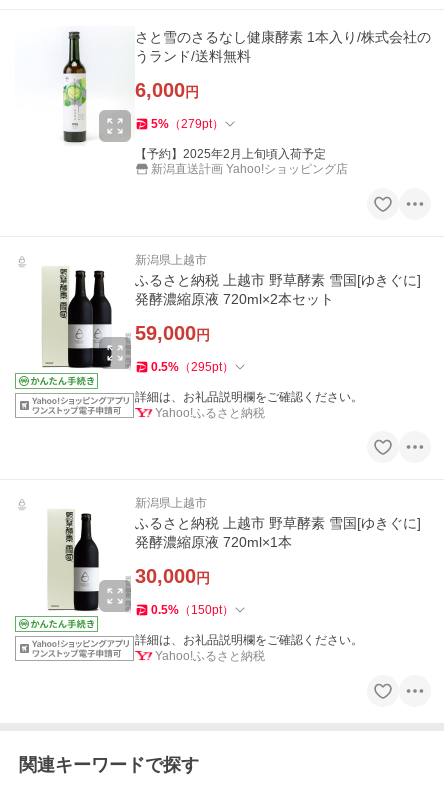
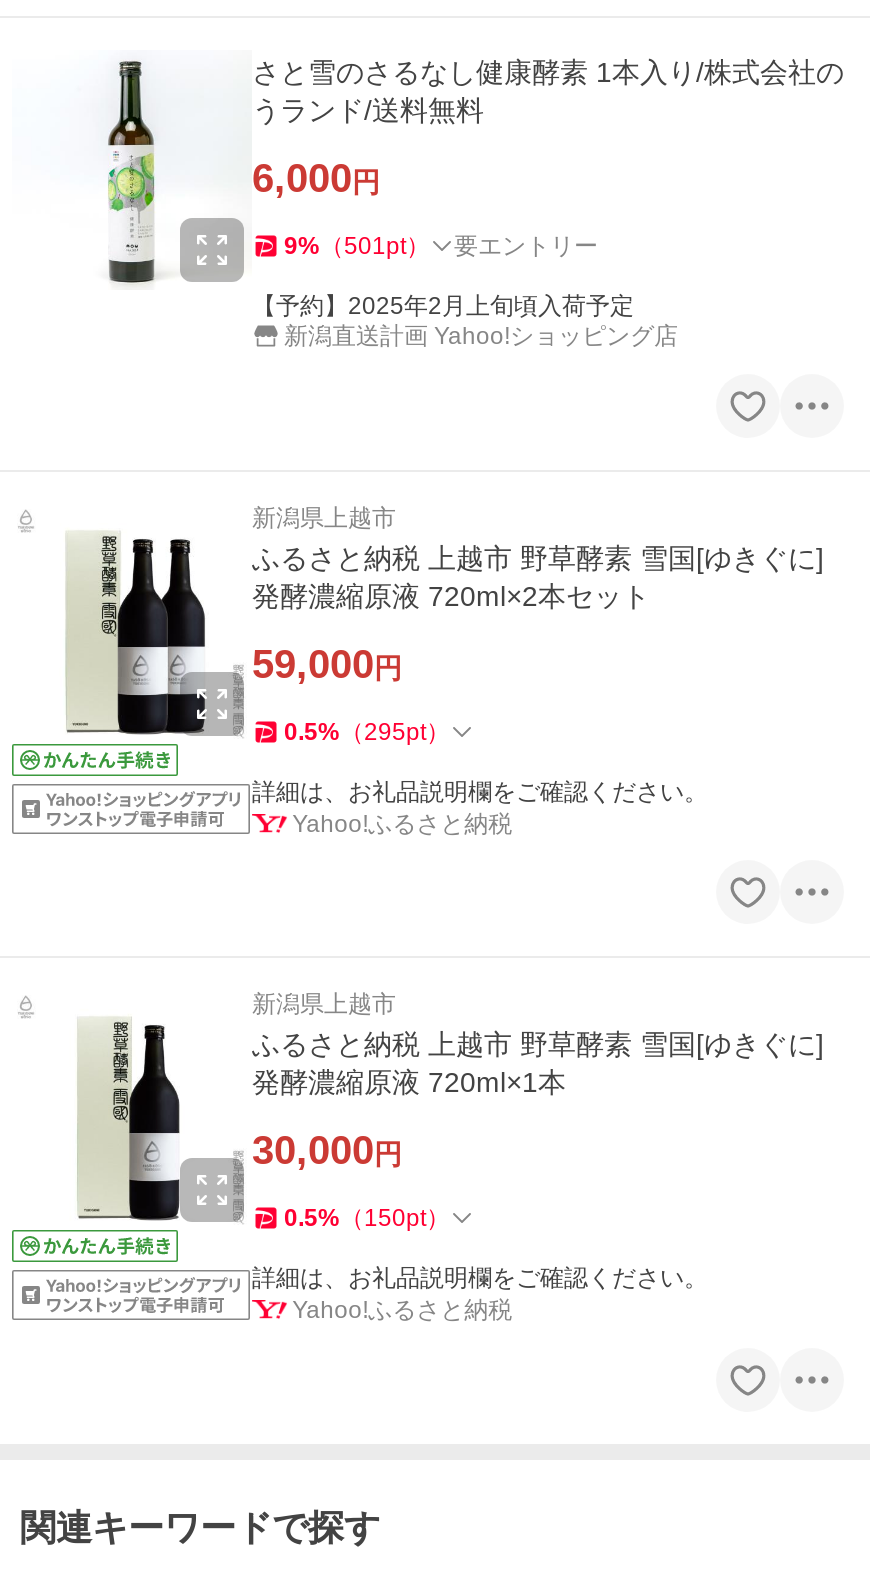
[151,117,224,131] 5%（279pt） -> [284,231,598,259] 9%（501pt） | 要エントリー

